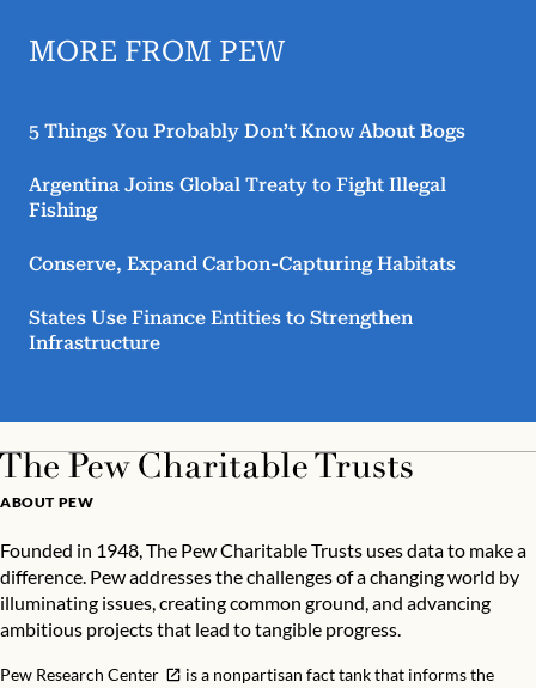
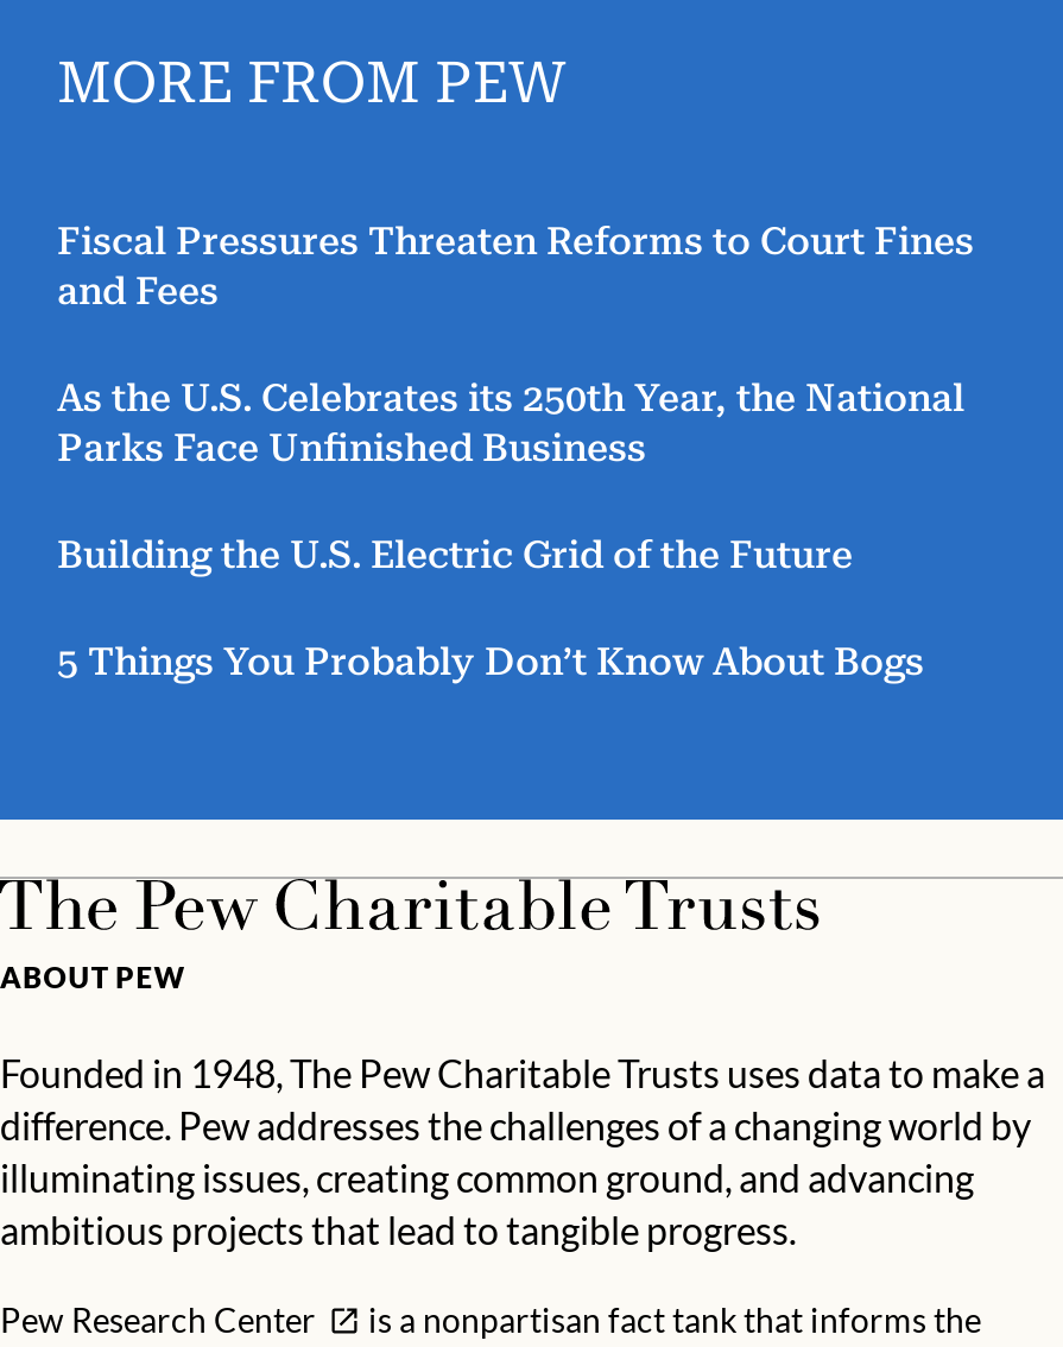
none -> [57,218,974,577] Fiscal Pressures Threaten Reforms to Court Fines | and Fees | As the U.S. Celebrates its 250th Year, the National | Parks Face Unfinished Business | Building the U.S. Electric Grid of the Future
moved [29,119,465,142] -> [57,639,924,684]: 5 Things You Probably Don’t Know About Bogs
[29,173,456,354] Argentina Joins Global Treaty to Fight Illegal | Fishing | Conserve, Expand Carbon-Capturing Habitats | States Use Finance Entities to Strengthen | Infrastructure -> none

